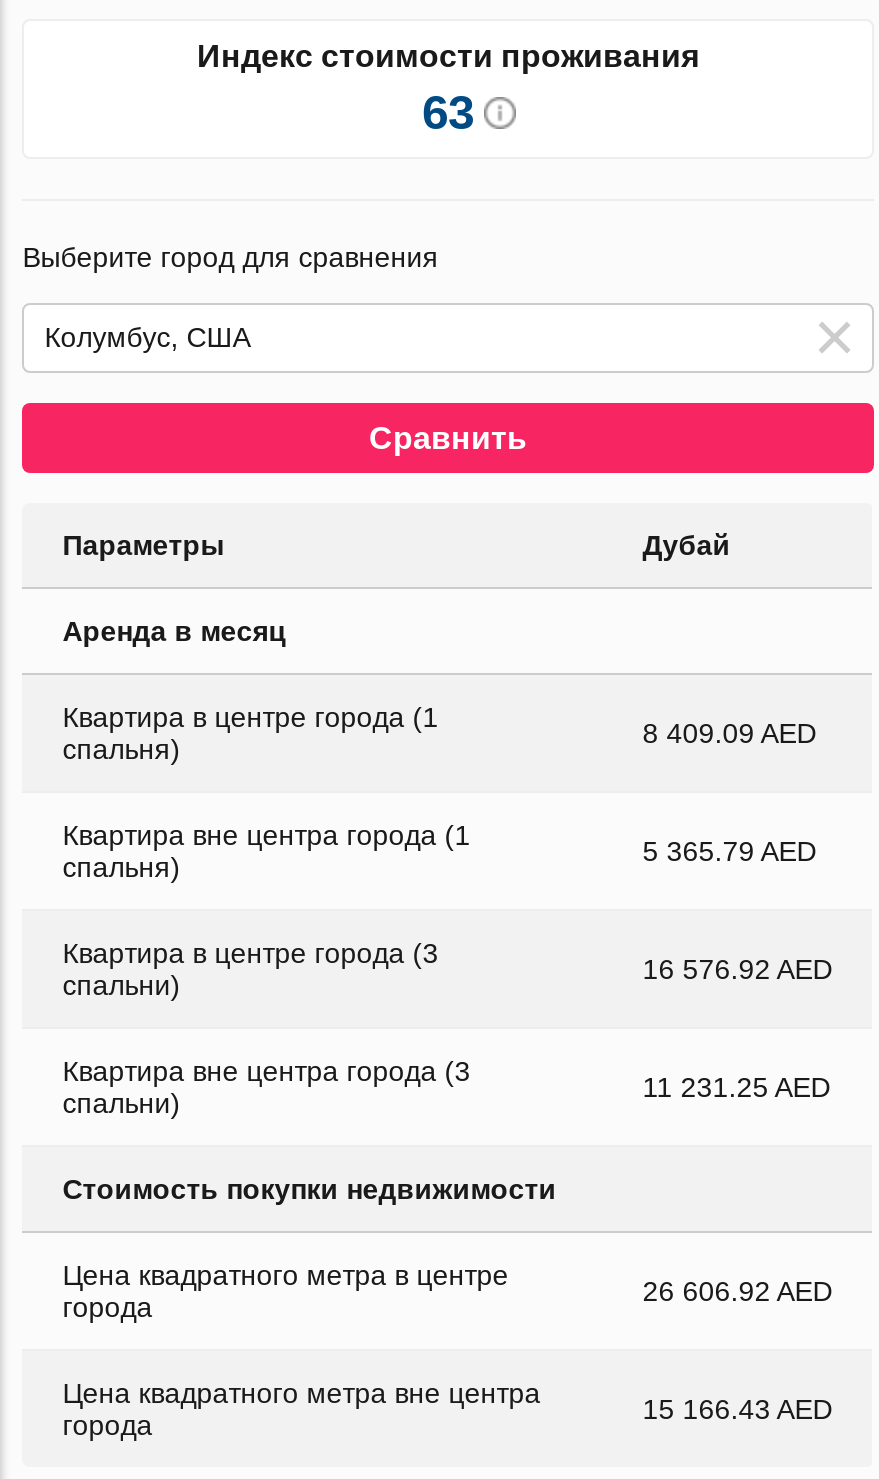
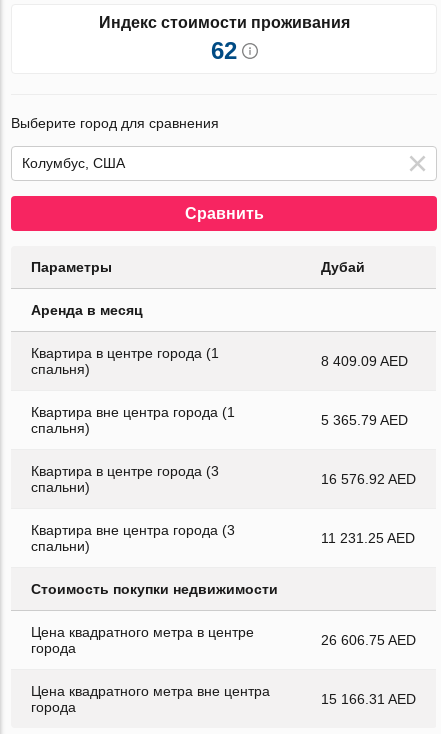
[422,84,474,138] 63 -> [211,37,237,64] 62
[642,1274,832,1306] 26 606.92 AED -> [321,632,416,648] 26 606.75 AED
[642,1392,832,1424] 15 166.43 AED -> [321,691,416,707] 15 166.31 AED

